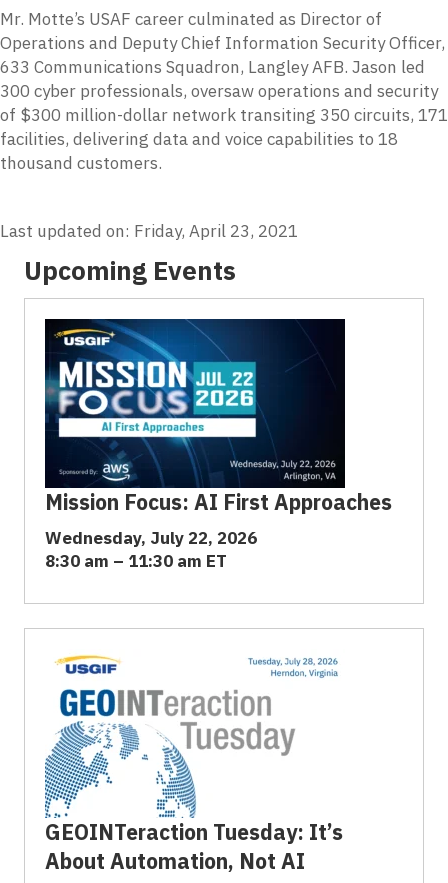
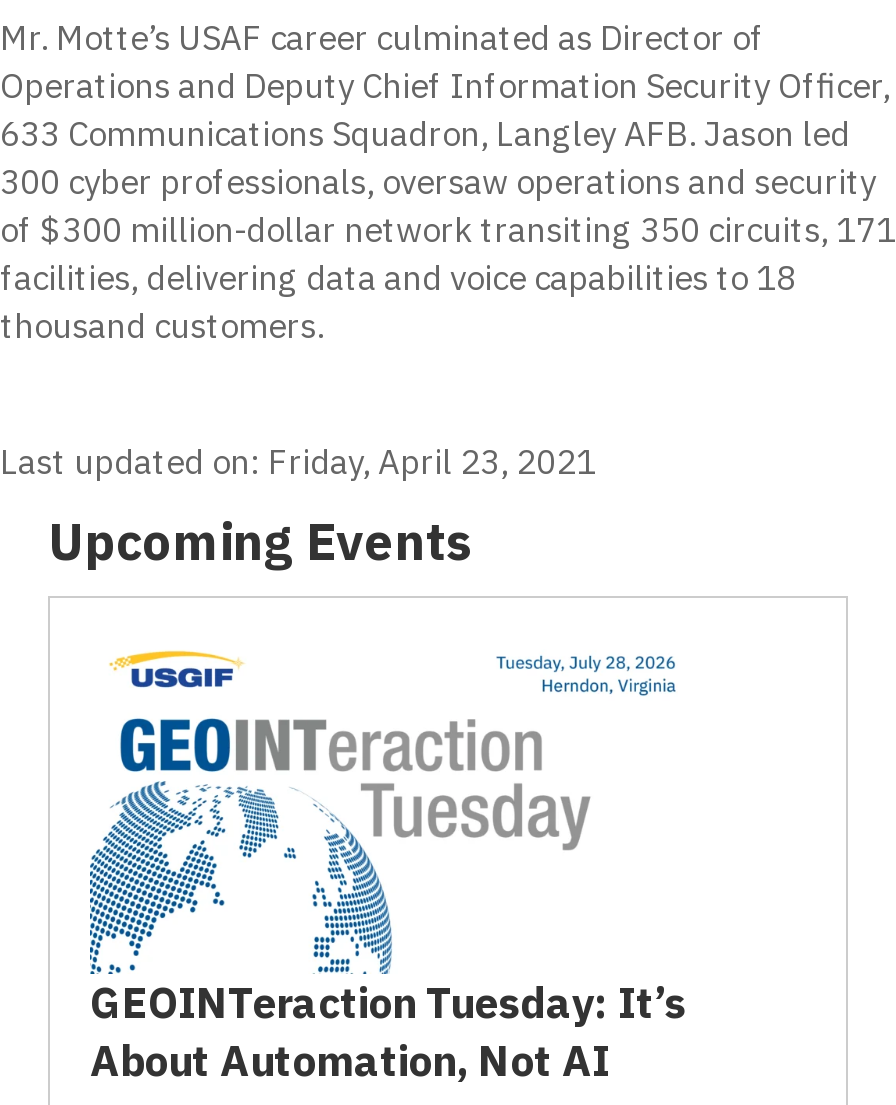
[44,318,392,571] [image] | Mission Focus: AI First Approaches | Wednesday, July 22, 2026 | 8:30 am – 11:30 am ET -> none

